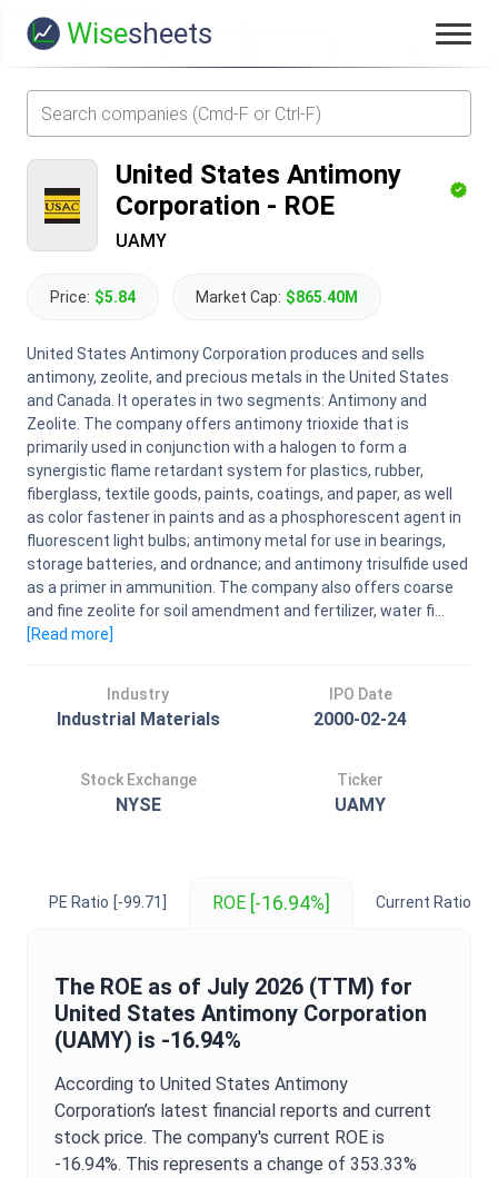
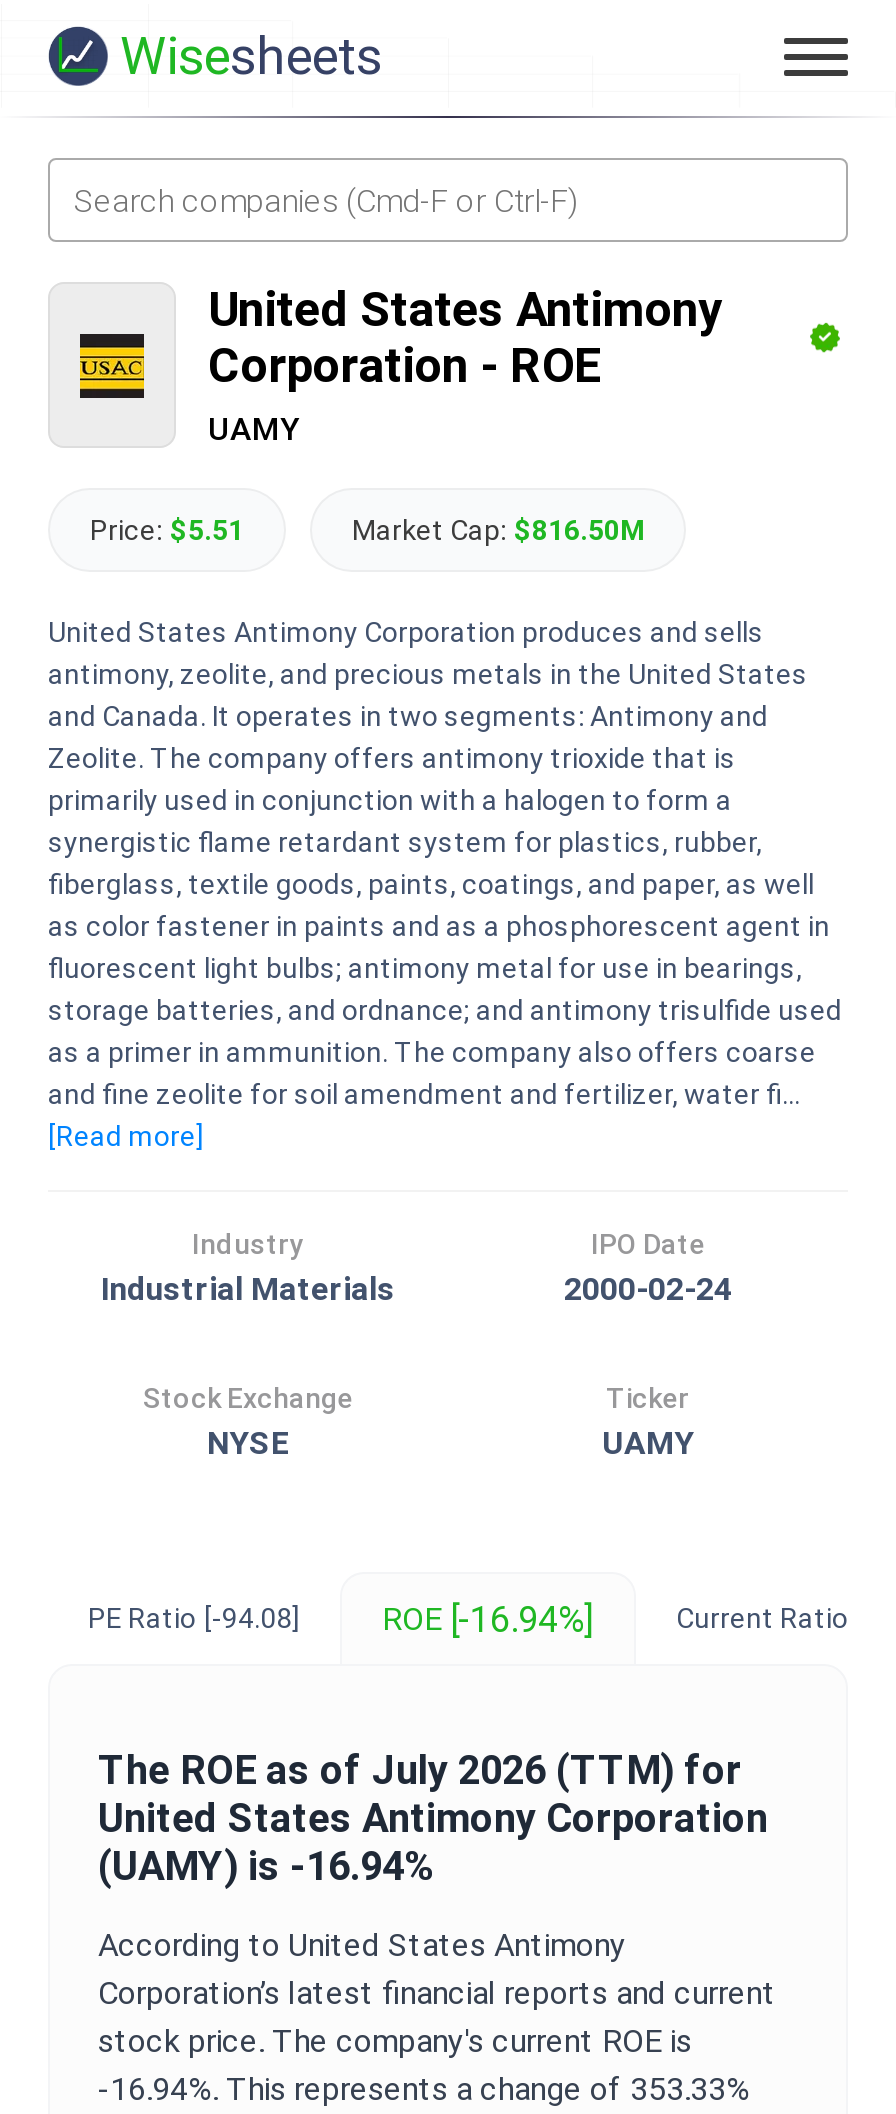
[50,288,136,306] Price: $5.84 -> [90,514,244,546] Price: $5.51
[196,288,358,306] Market Cap: $865.40M -> [352,514,644,546] Market Cap: $816.50M
[49,893,167,911] PE Ratio [-99.71] -> [88,1602,300,1634] PE Ratio [-94.08]

